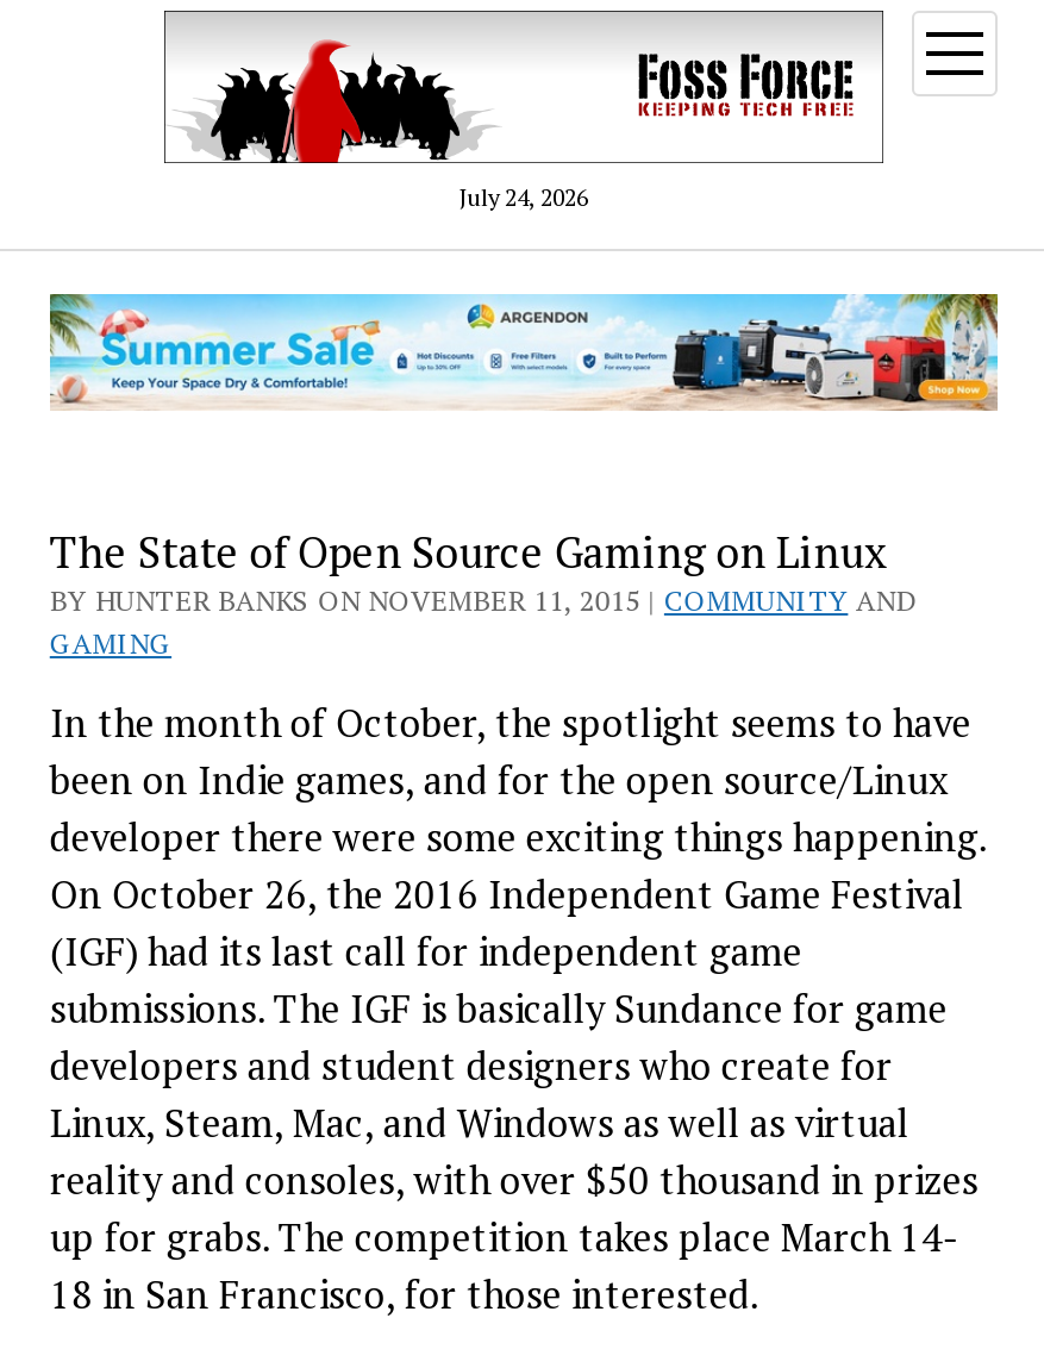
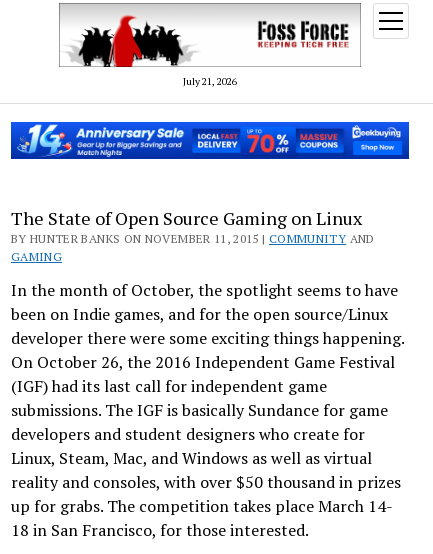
[460,181,588,212] July 24, 2026 -> [183,75,237,88] July 21, 2026
[48,292,1000,413] [image] -> [10,121,410,160] [image]

